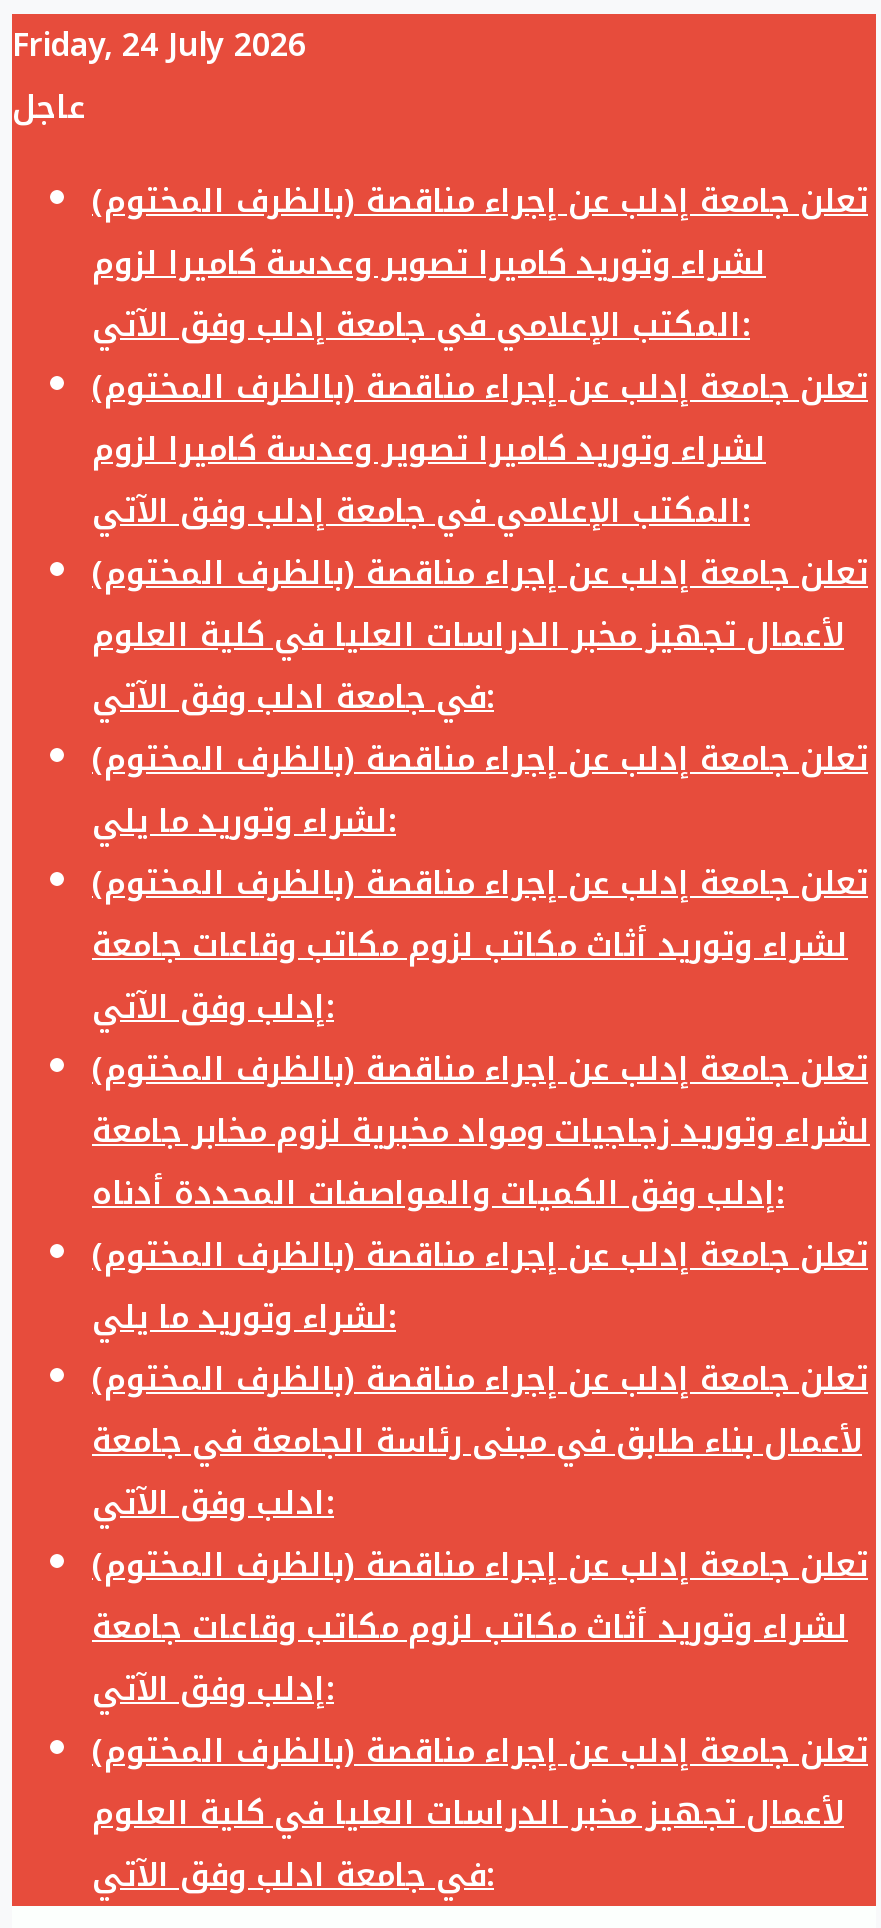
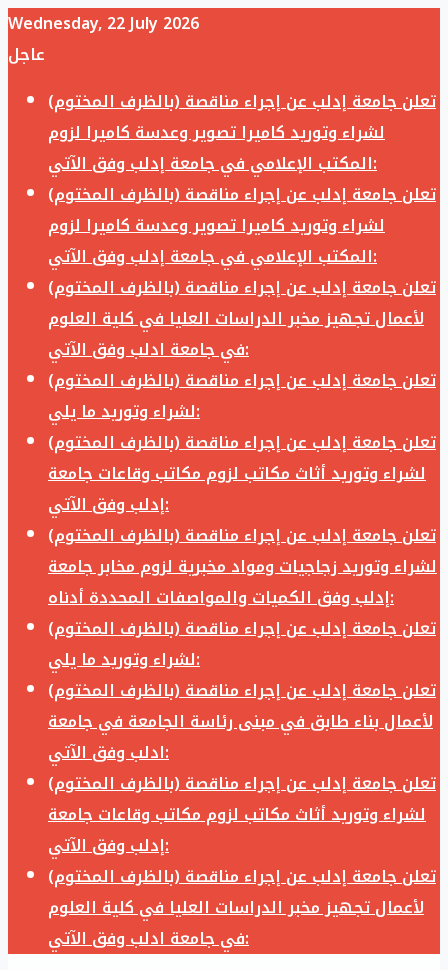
[12,14,306,76] Friday, 24 July 2026 -> [8,8,199,39] Wednesday, 22 July 2026

